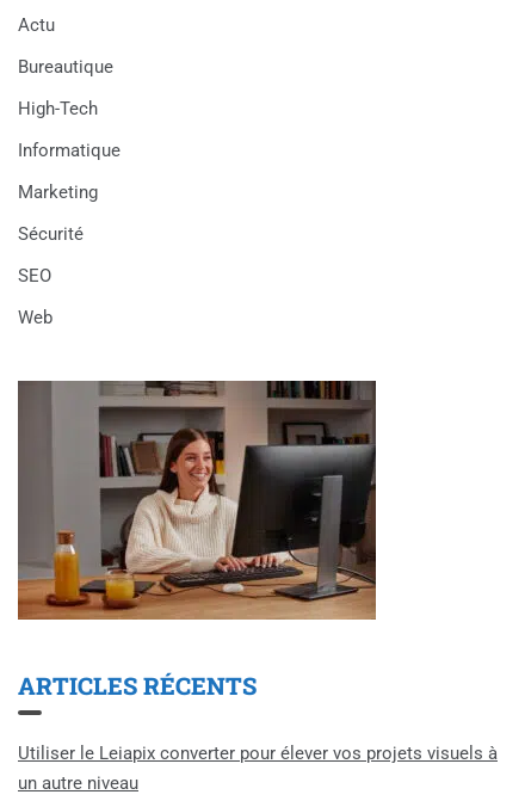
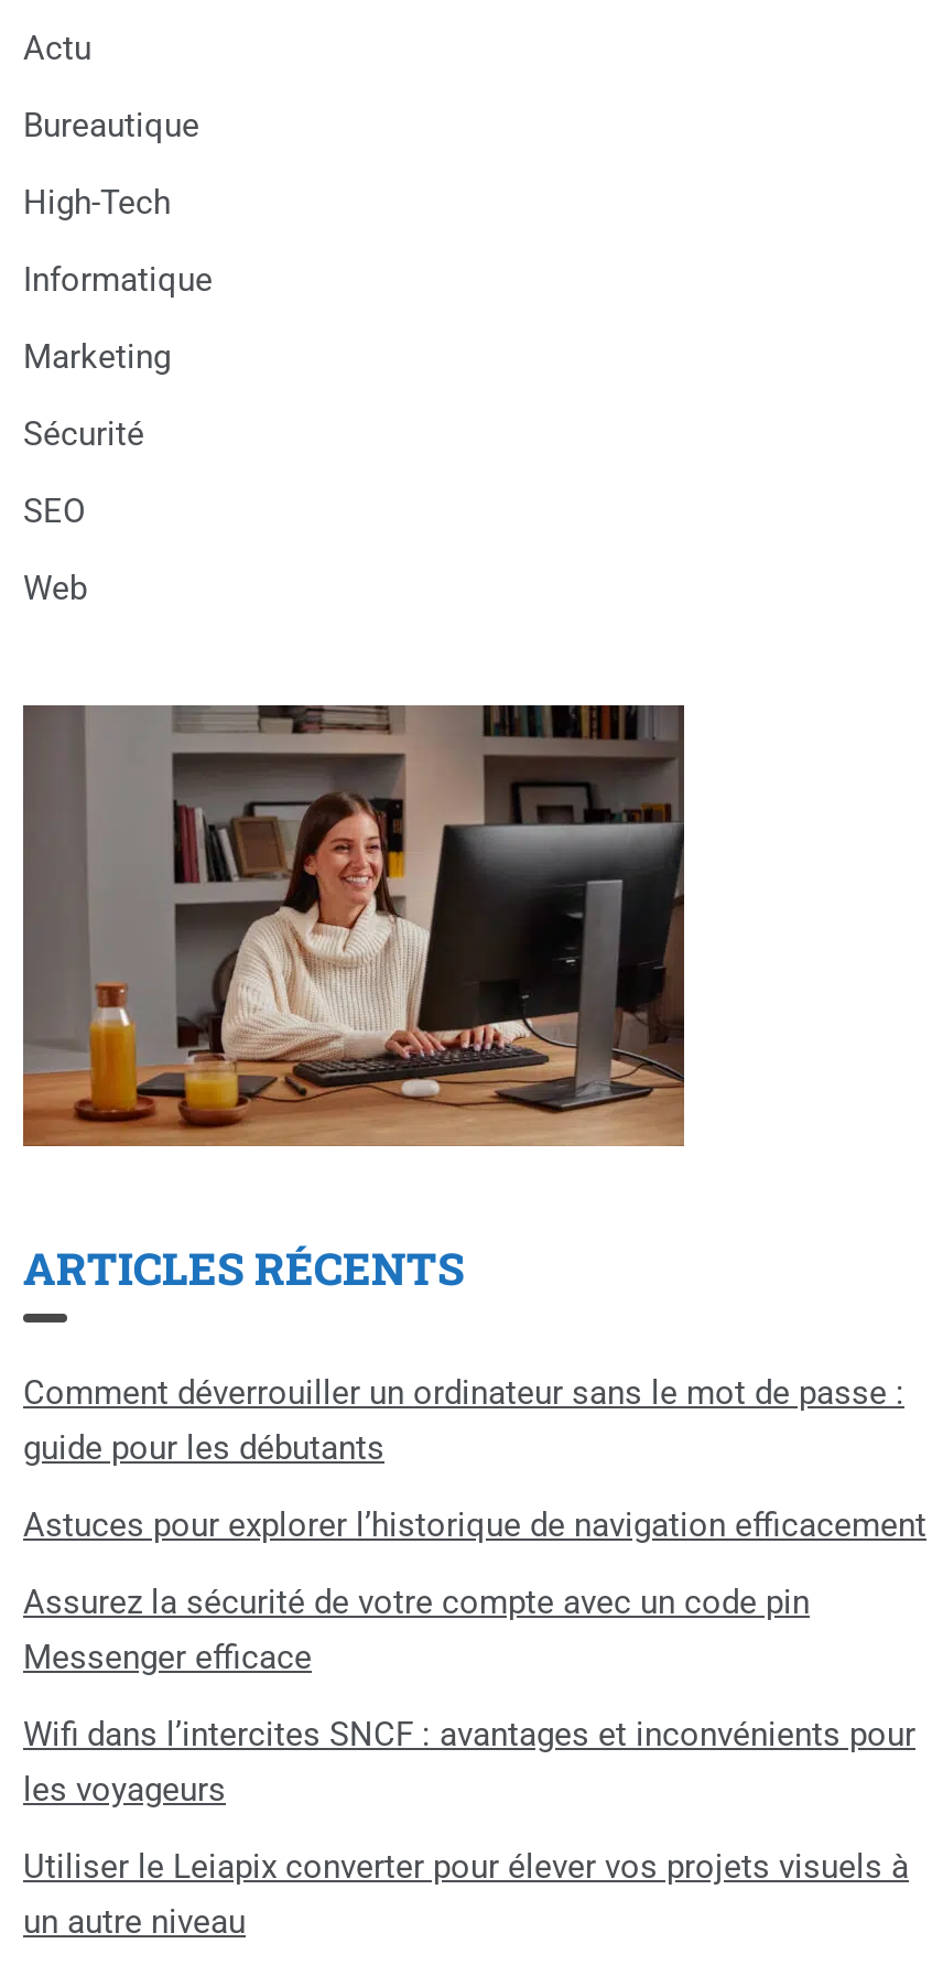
none -> [23,1374,926,1810] Comment déverrouiller un ordinateur sans le mot de passe : | guide pour les débutants | Astuces pour explorer l’historique de navigation efficacement | Assurez la sécurité de votre compte avec un code pin | Messenger efficace | Wifi dans l’intercites SNCF : avantages et inconvénients pour | les voyageurs

